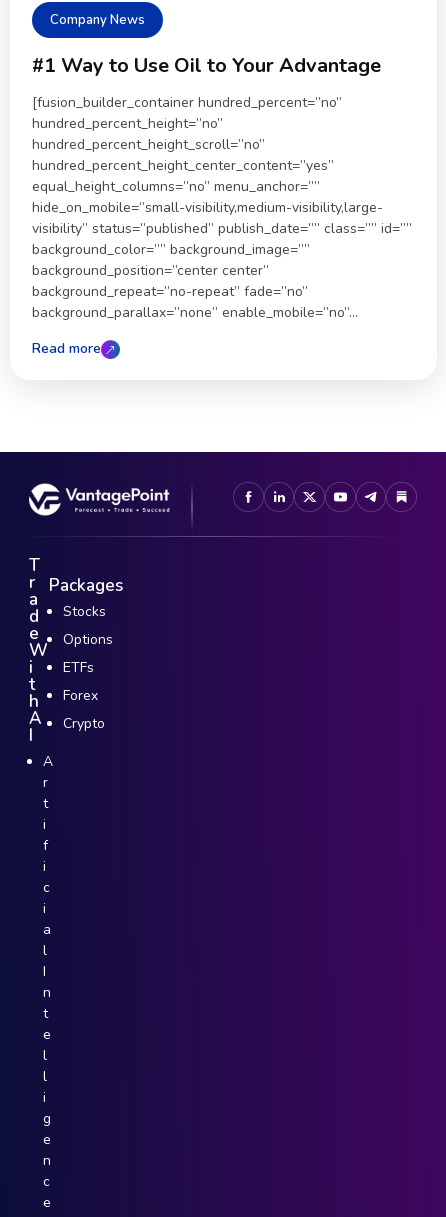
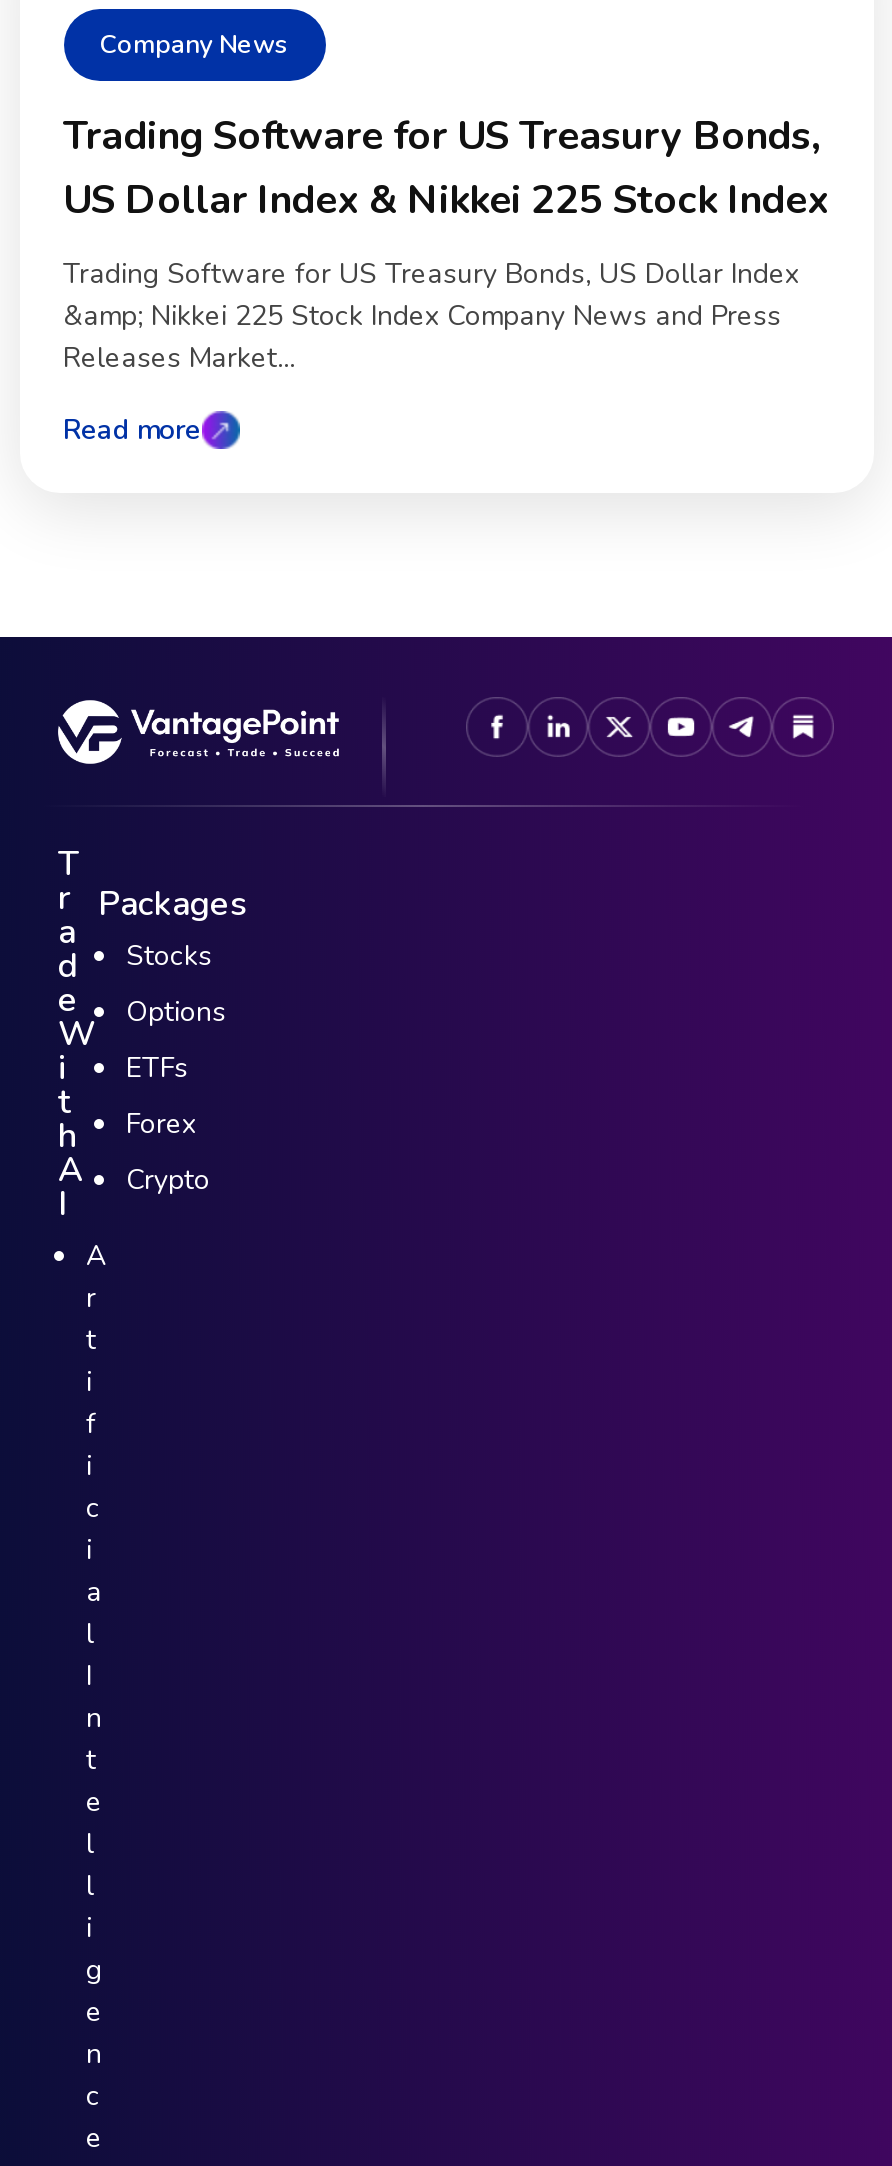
[31,52,380,79] #1 Way to Use Oil to Your Advantage -> [63,108,829,226] Trading Software for US Treasury Bonds, | US Dollar Index & Nikkei 225 Stock Index
[31,93,411,322] [fusion_builder_container hundred_percent=”no” | hundred_percent_height=”no” | hundred_percent_height_scroll=”no” | hundred_percent_height_center_content=”yes” | equal_height_columns=”no” menu_anchor=”” | hide_on_mobile=”small-visibility,medium-visibility,large- | visibility” status=”published” publish_date=”” class=”” id=”” | background_color=”” background_image=”” | background_position=”center center” | background_repeat=”no-repeat” fade=”no” | background_parallax=”none” enable_mobile=”no”... -> [63,254,799,376] Trading Software for US Treasury Bonds, US Dollar Index | &amp; Nikkei 225 Stock Index Company News and Press | Releases Market...

